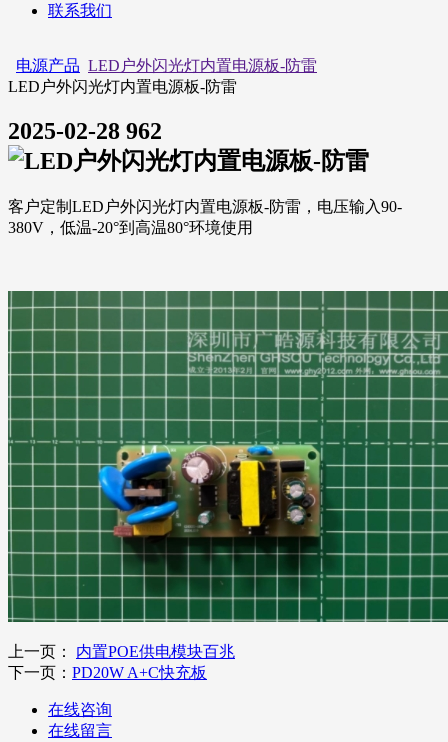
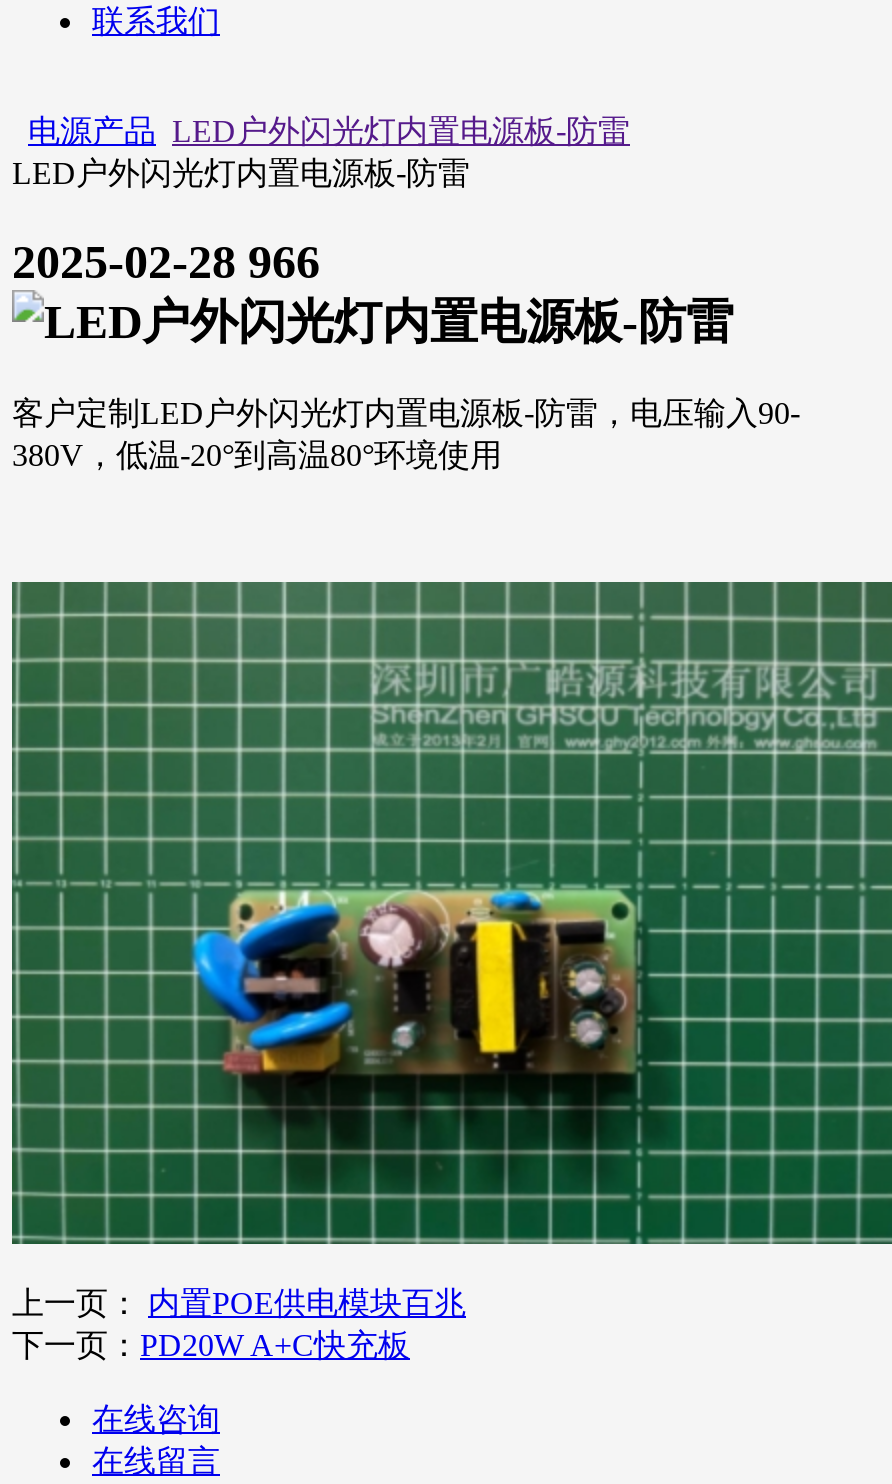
[8,118,162,144] 2025-02-28 962 -> [12,236,320,288] 2025-02-28 966

